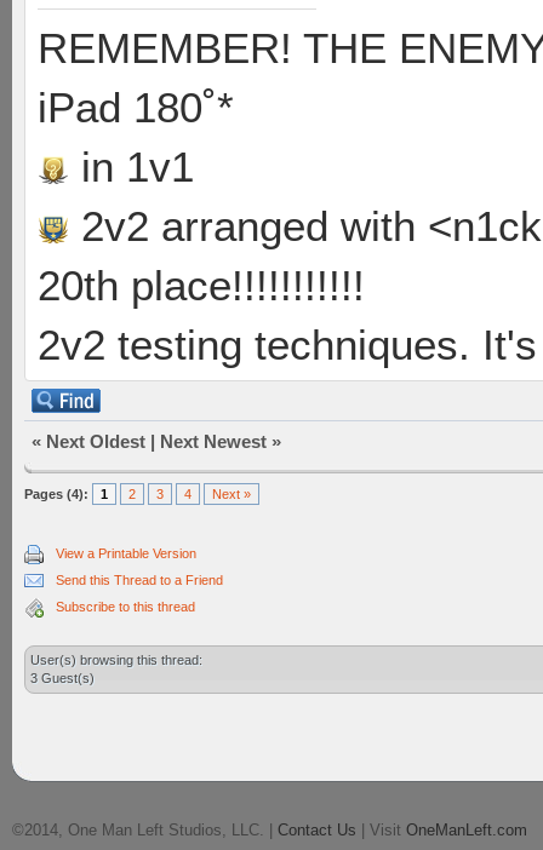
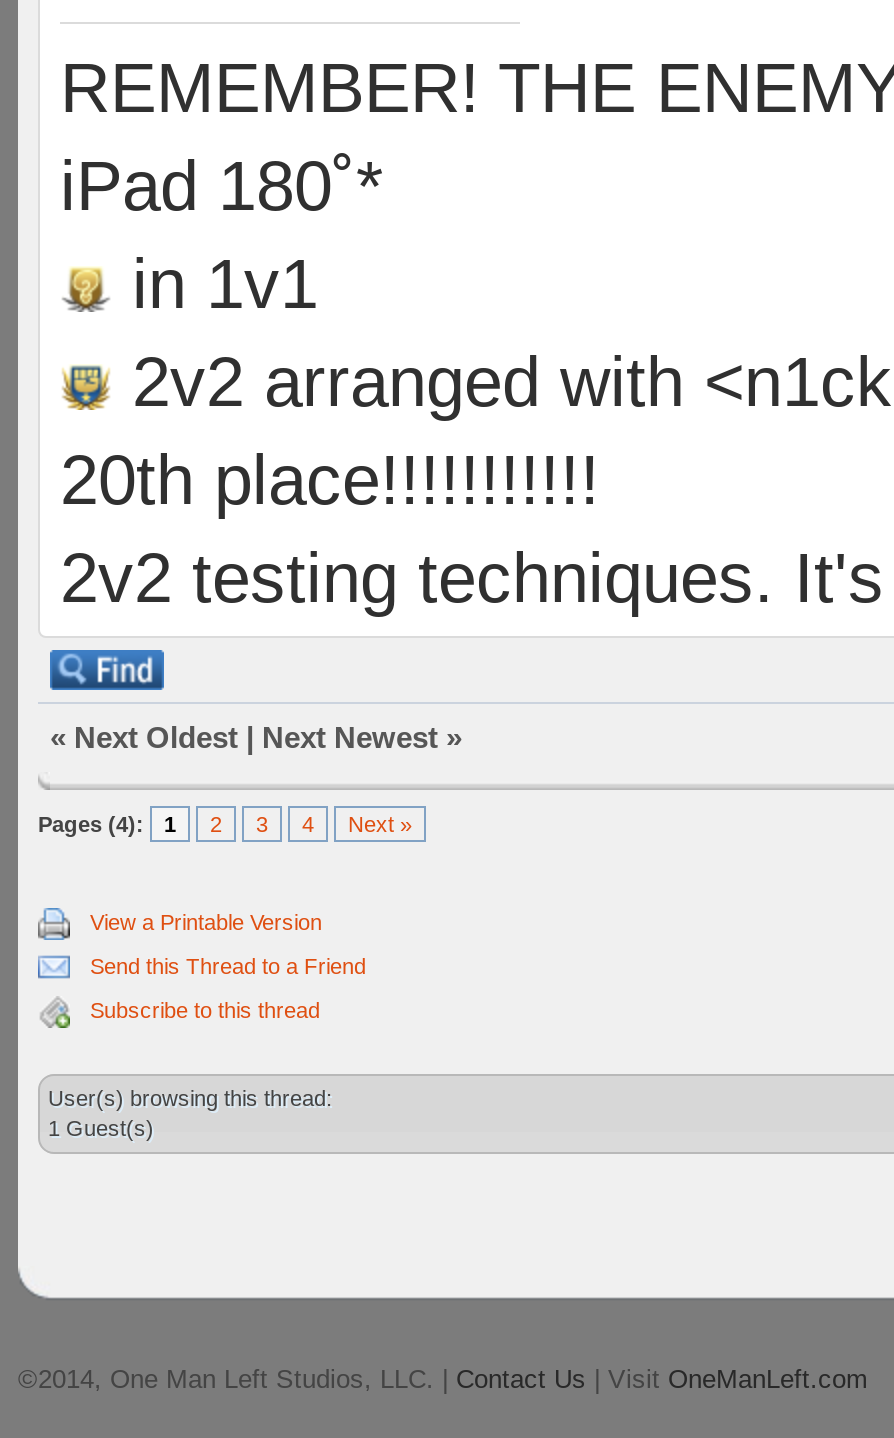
[30,671,95,685] 3 Guest(s) -> [48,1116,154,1140] 1 Guest(s)

